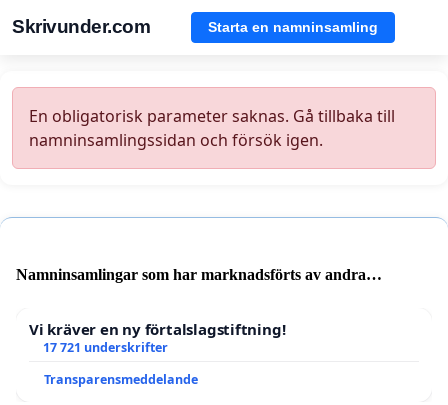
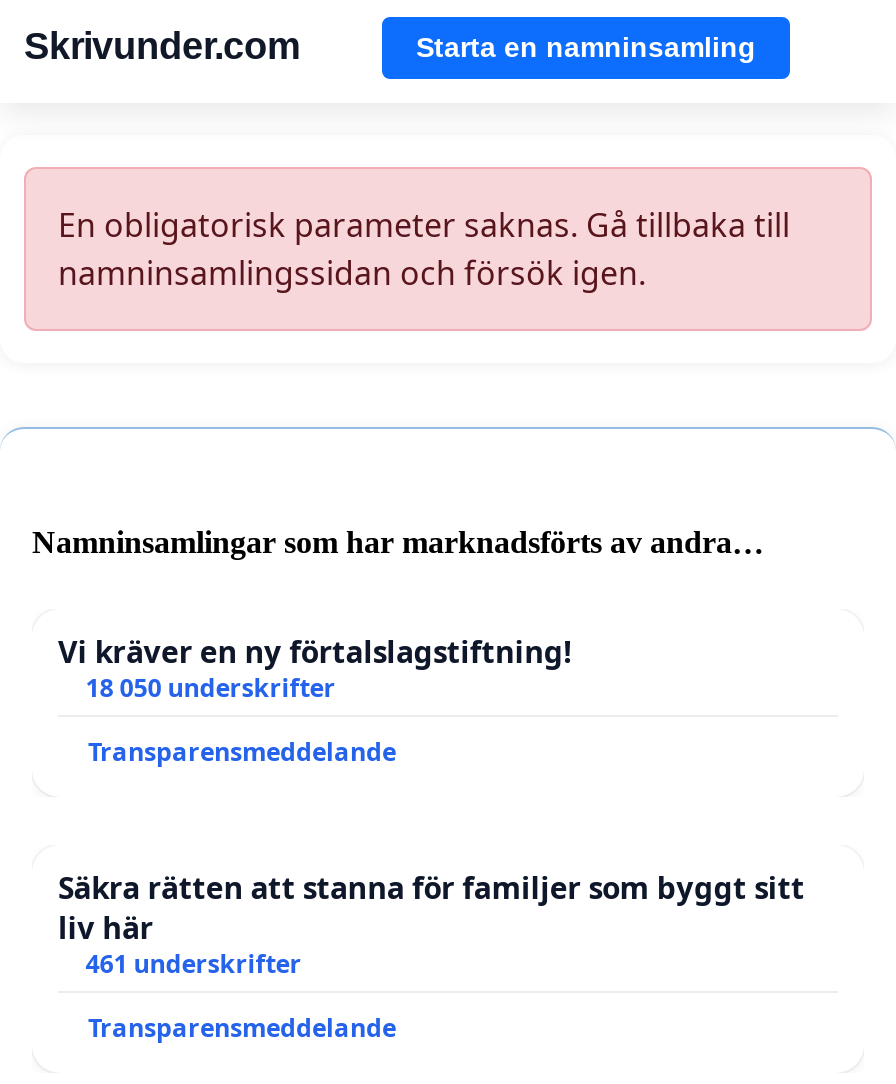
[43,339,168,356] 17 721 underskrifter -> [58,672,805,982] 18 050 underskrifter | Transparensmeddelande | Säkra rätten att stanna för familjer som byggt sitt | liv här | 461 underskrifter

